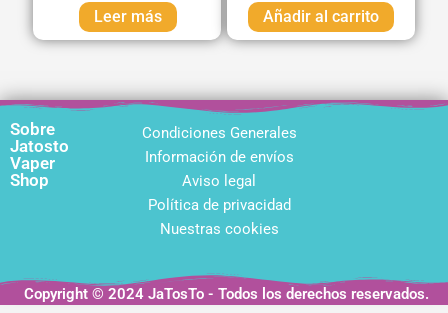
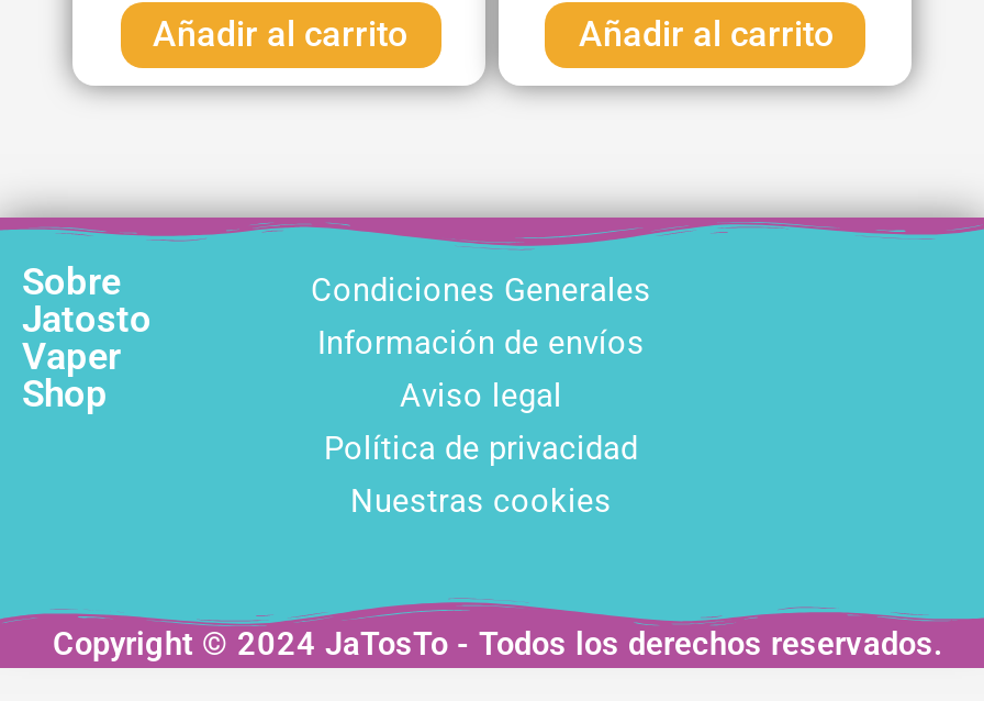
[93,7,161,26] Leer más -> [153,13,407,54] Añadir al carrito

